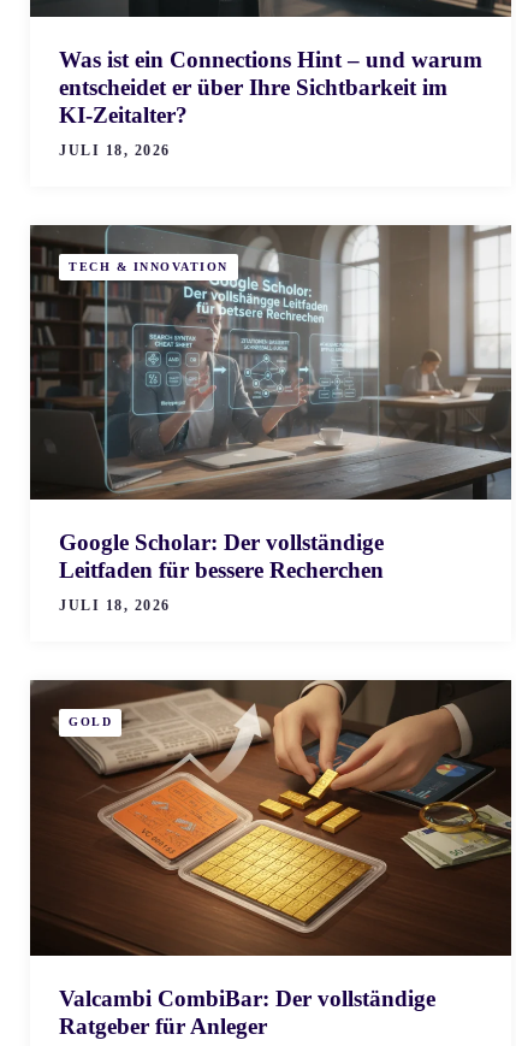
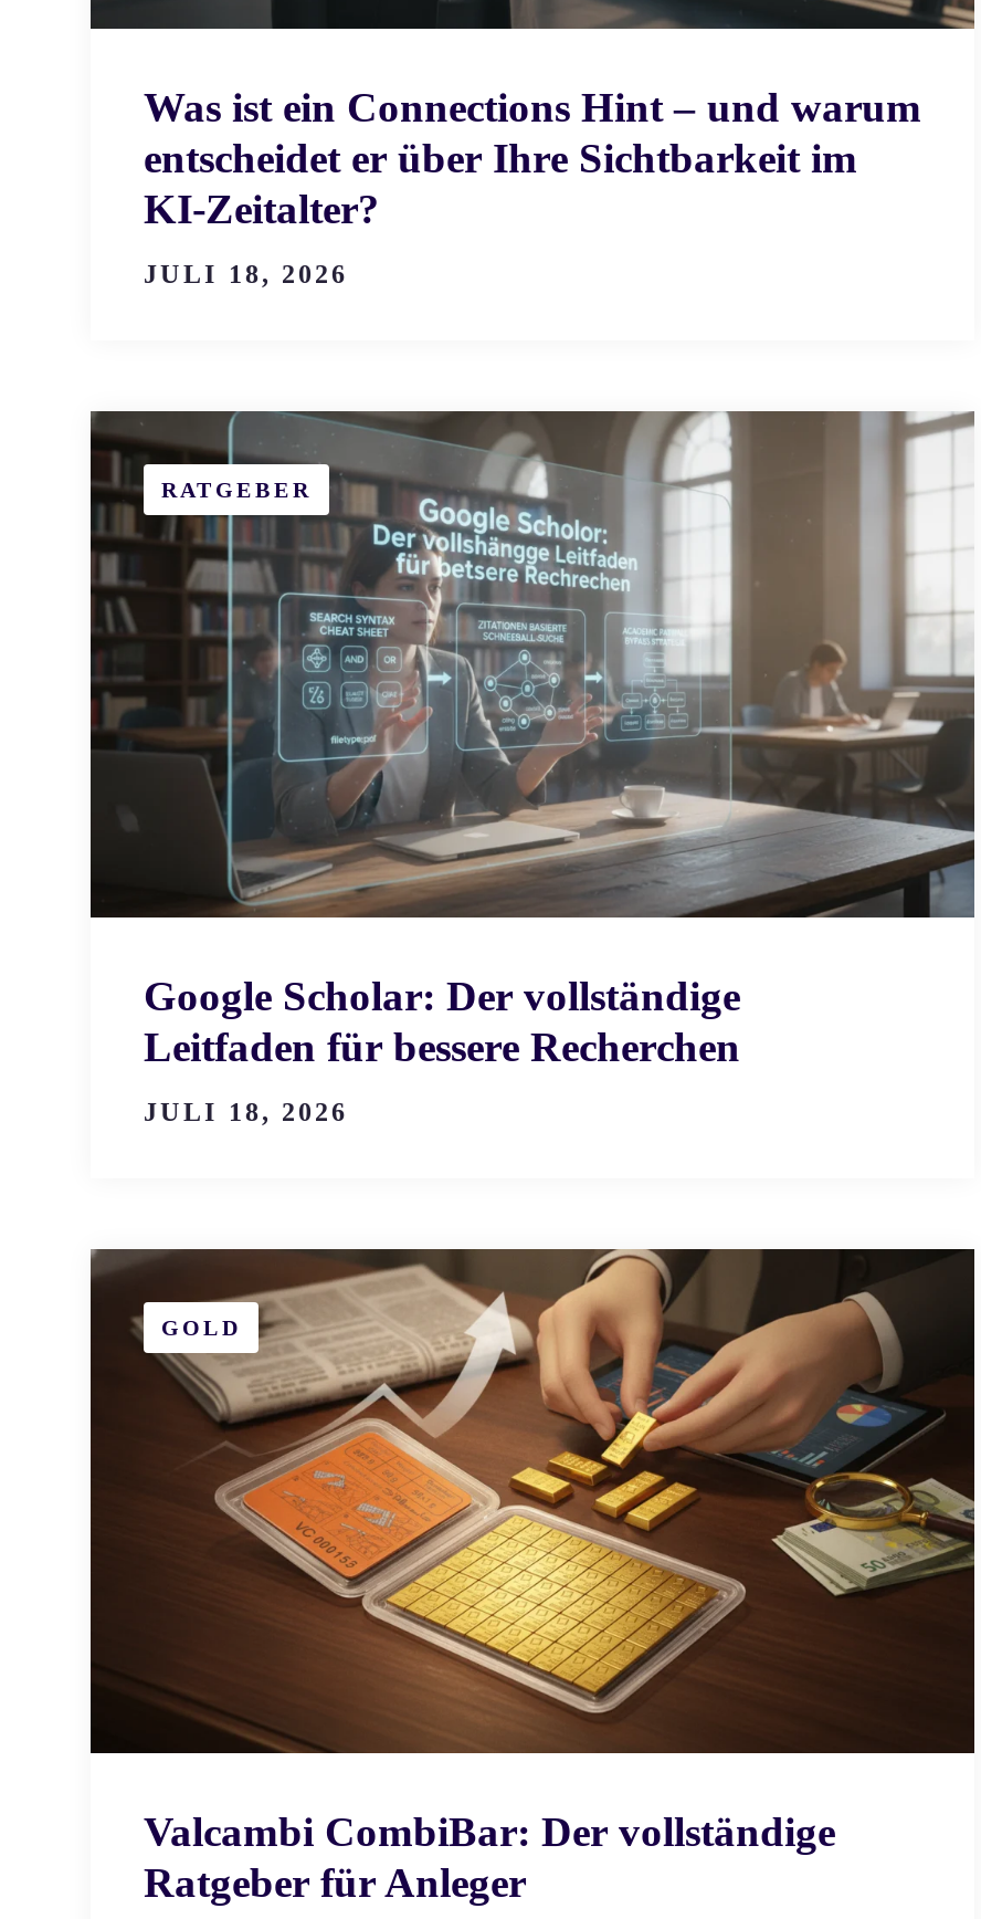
[69,260,228,273] TECH & INNOVATION -> [161,477,312,502] RATGEBER

